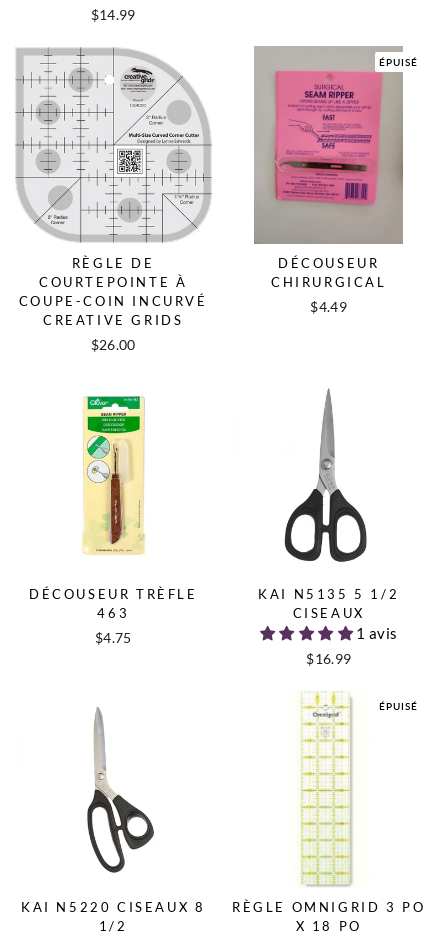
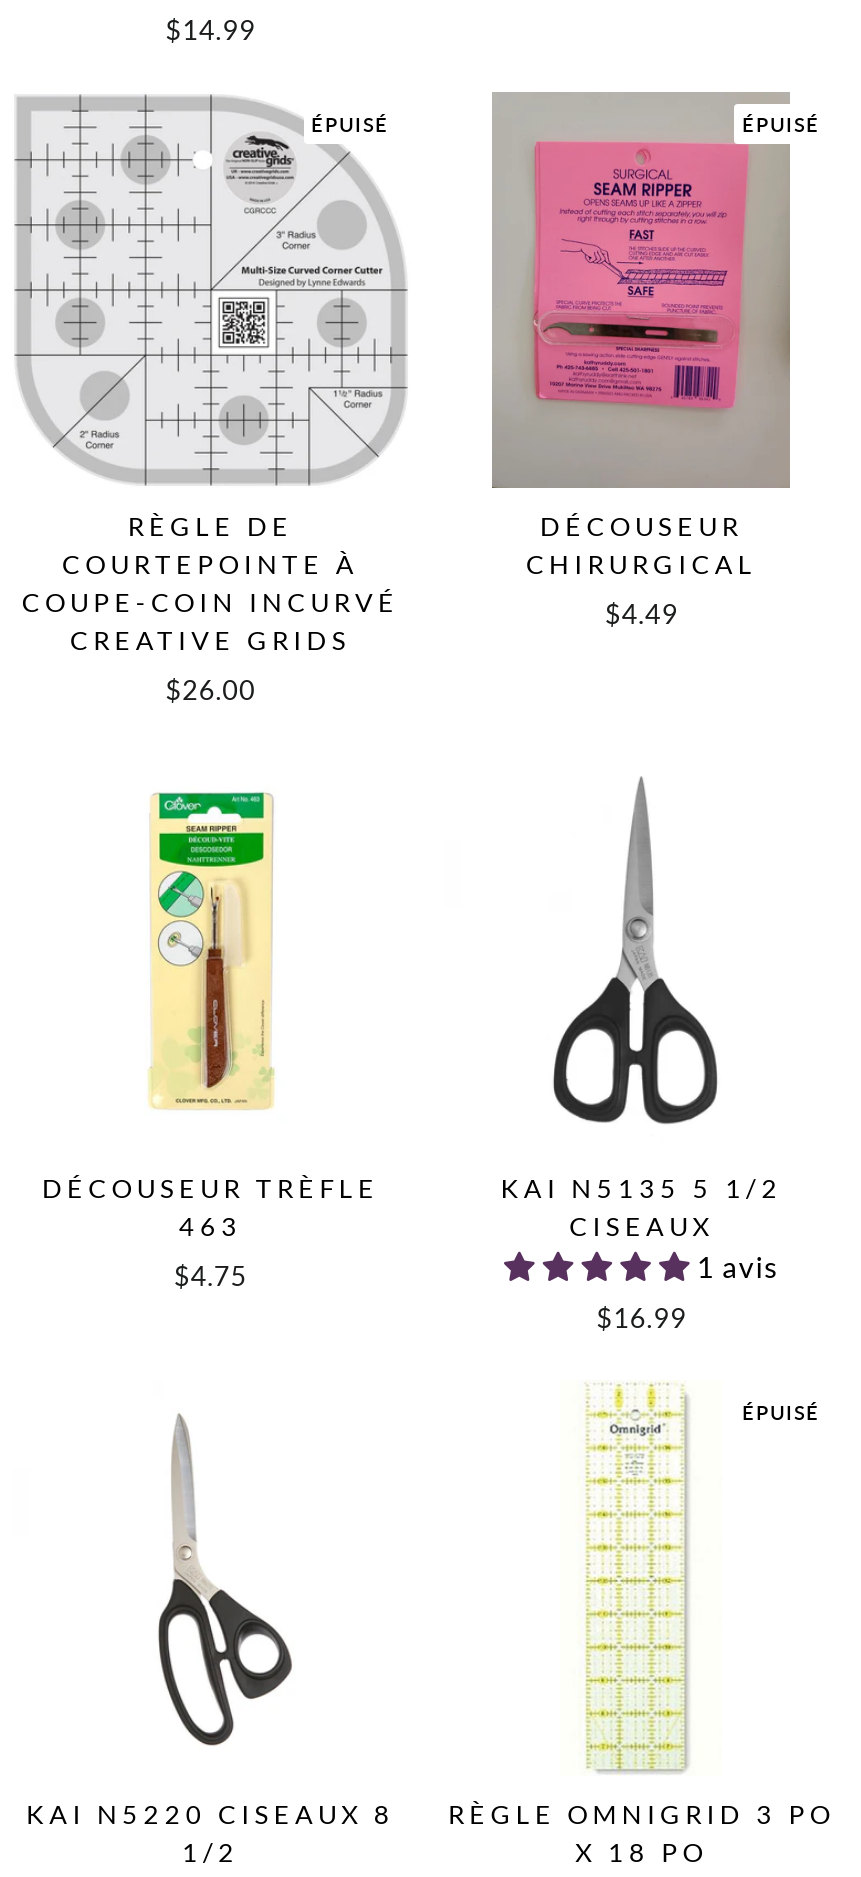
none -> [311,111,389,135] ÉPUISÉ

